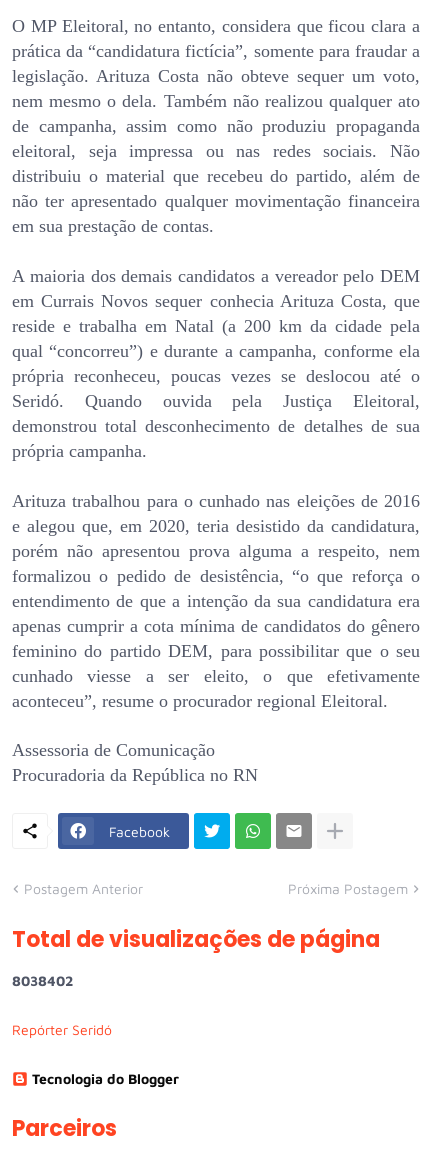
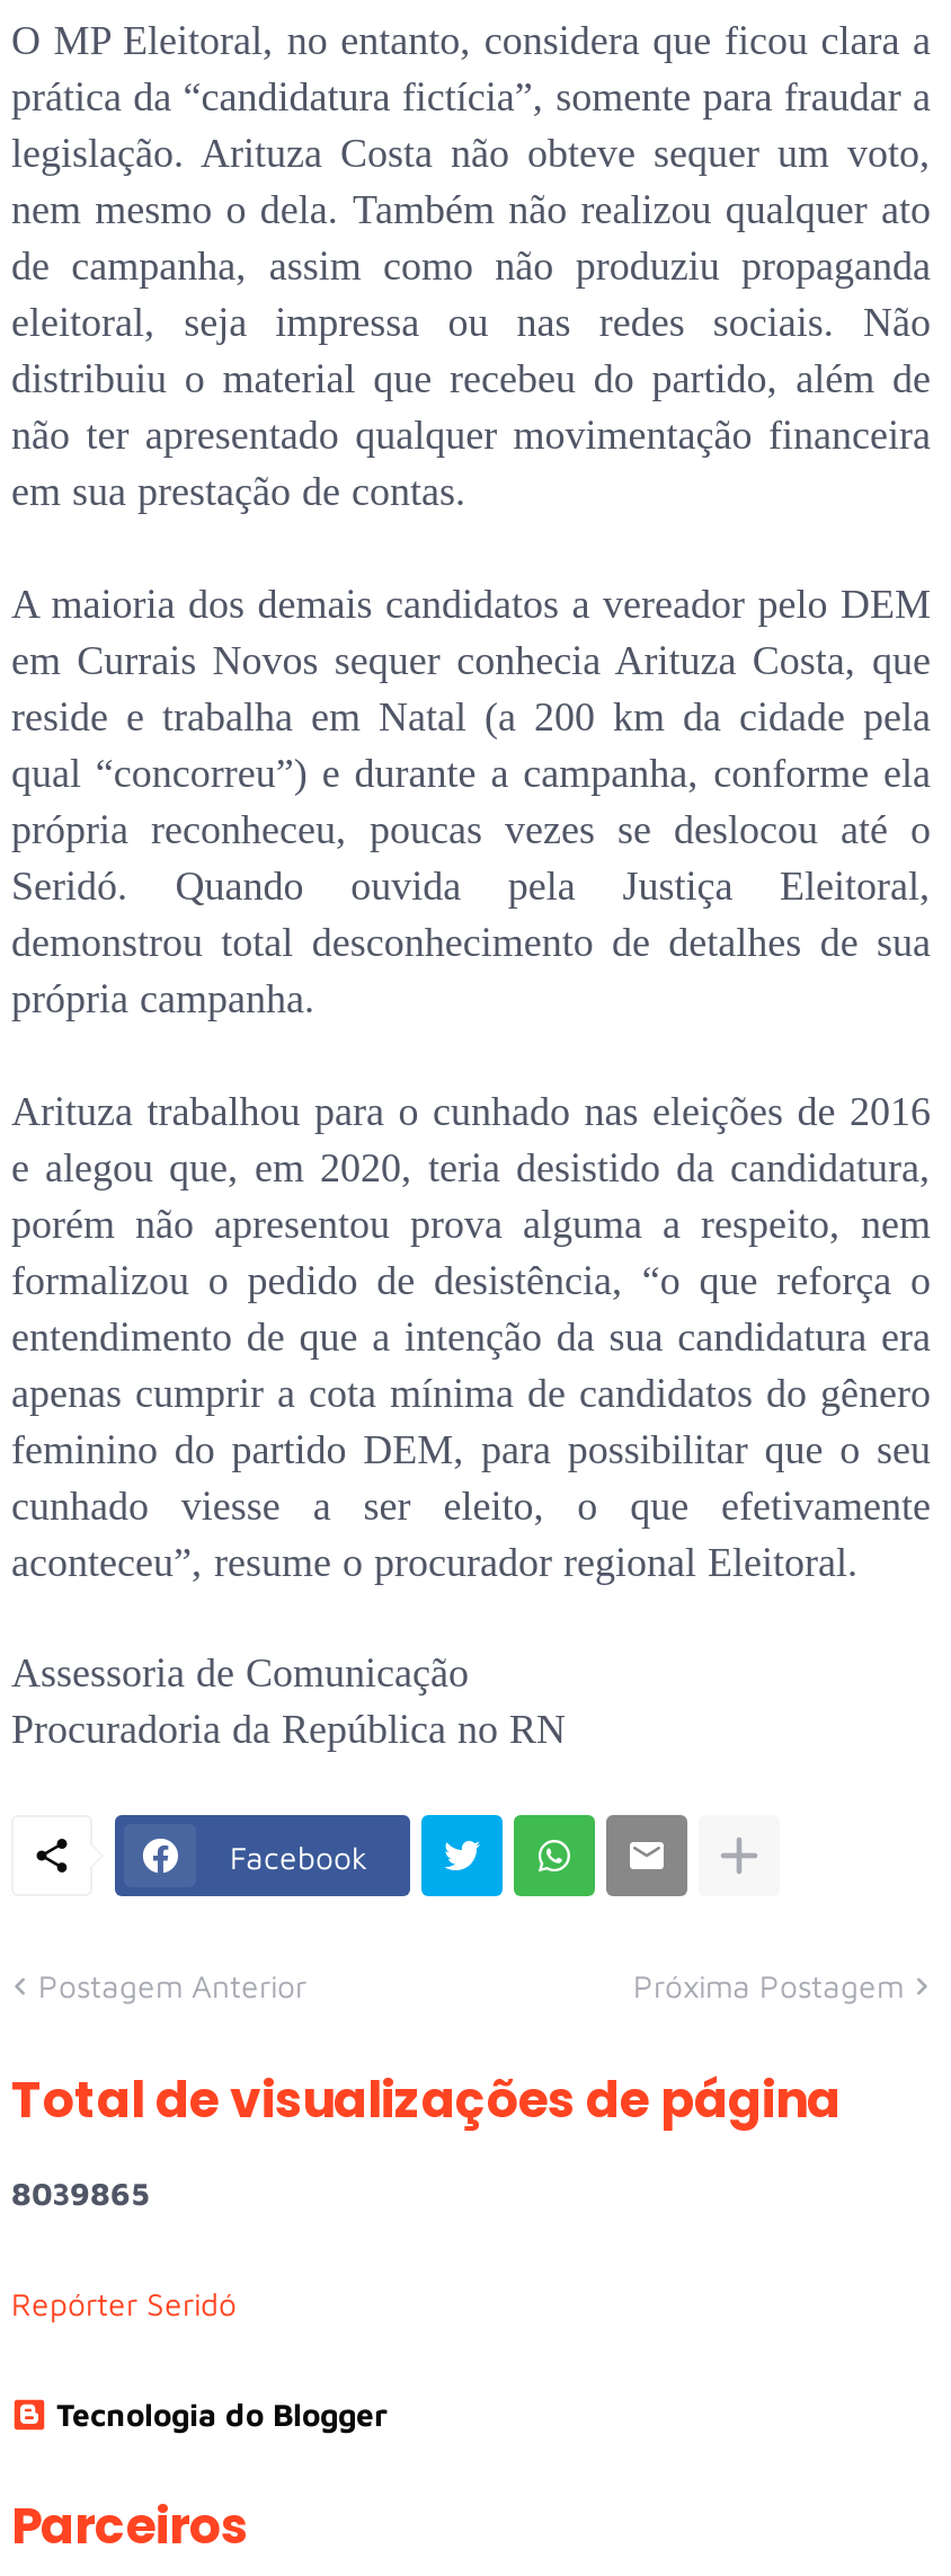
[12,972,74,989] 8038402 -> [11,2174,149,2212] 8039865

